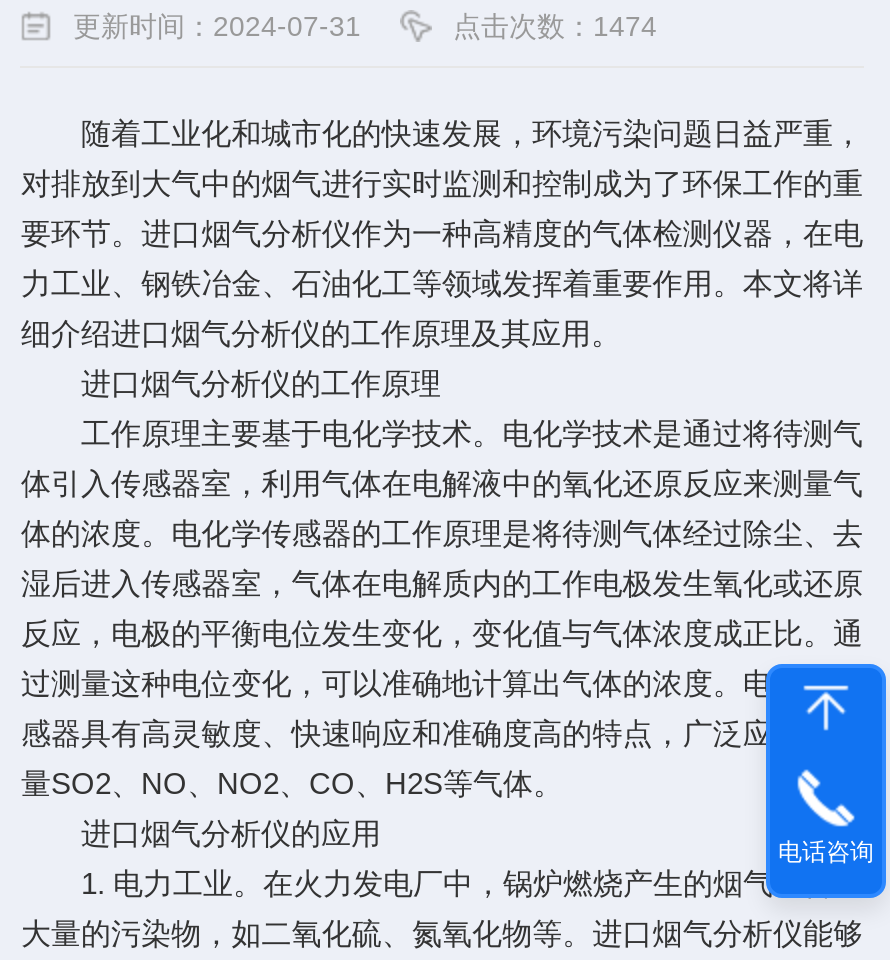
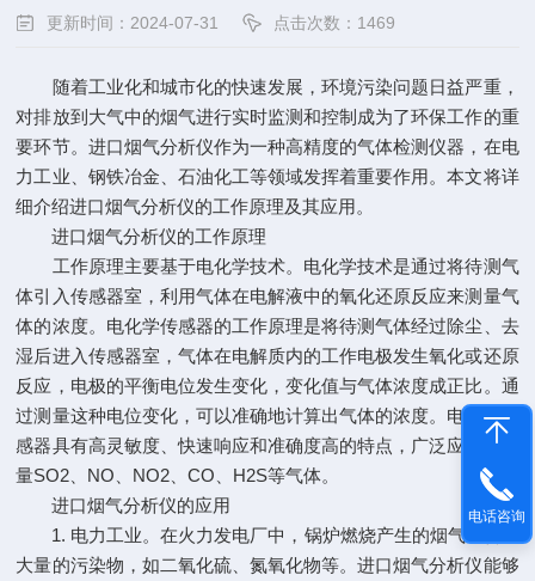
[453,10,657,42] 点击次数：1474 -> [274,13,396,32] 点击次数：1469

